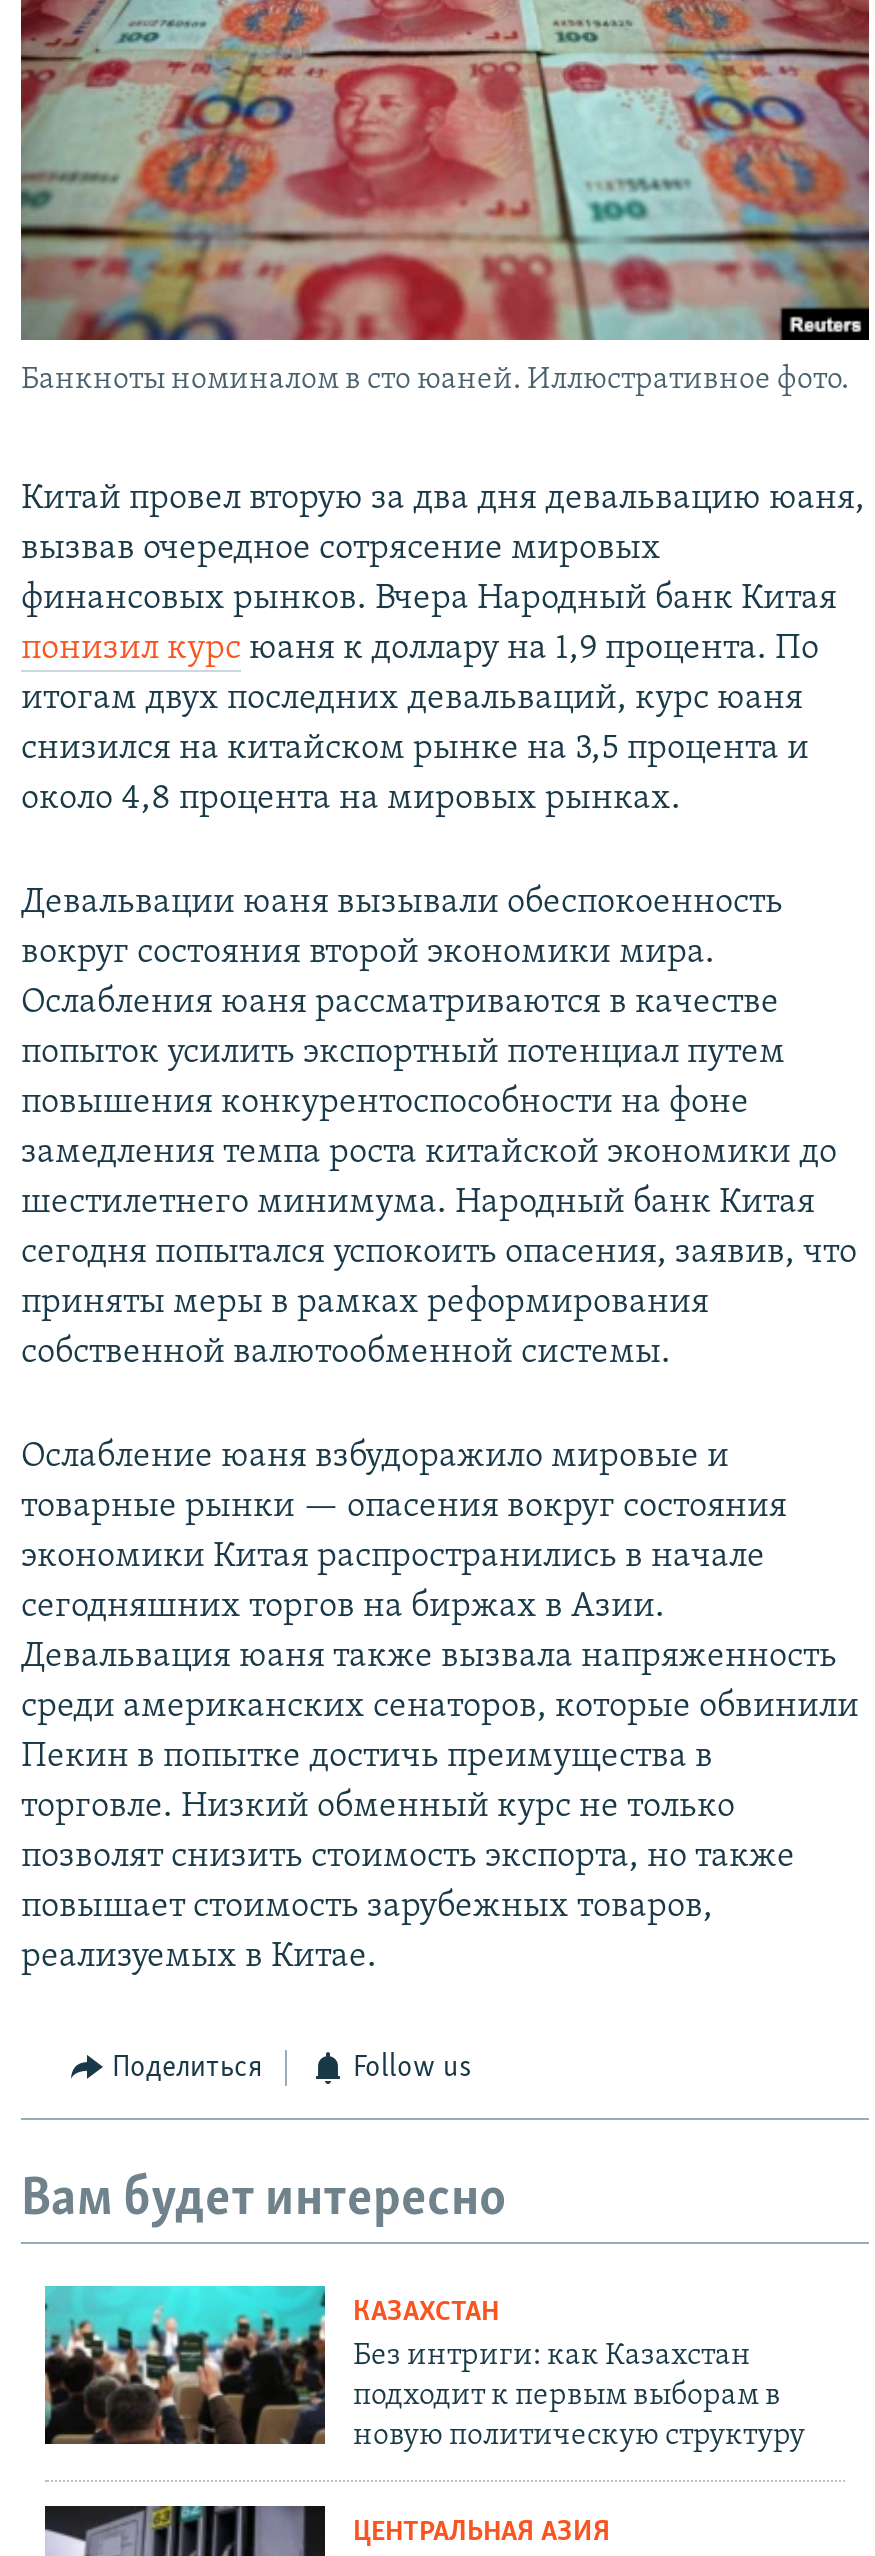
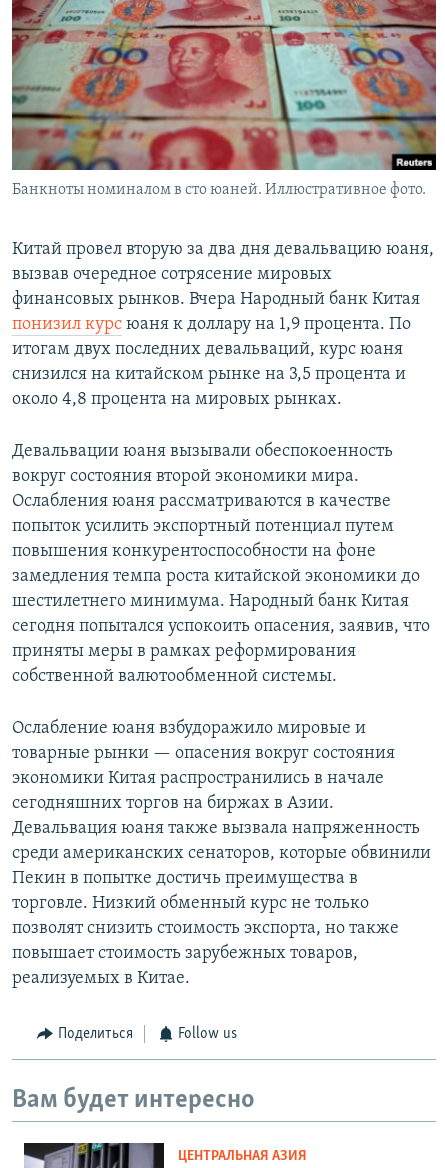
[43,2284,805,2453] [image] | КАЗАХСТАН | Без интриги: как Казахстан | подходит к первым выборам в | новую политическую структуру -> none

